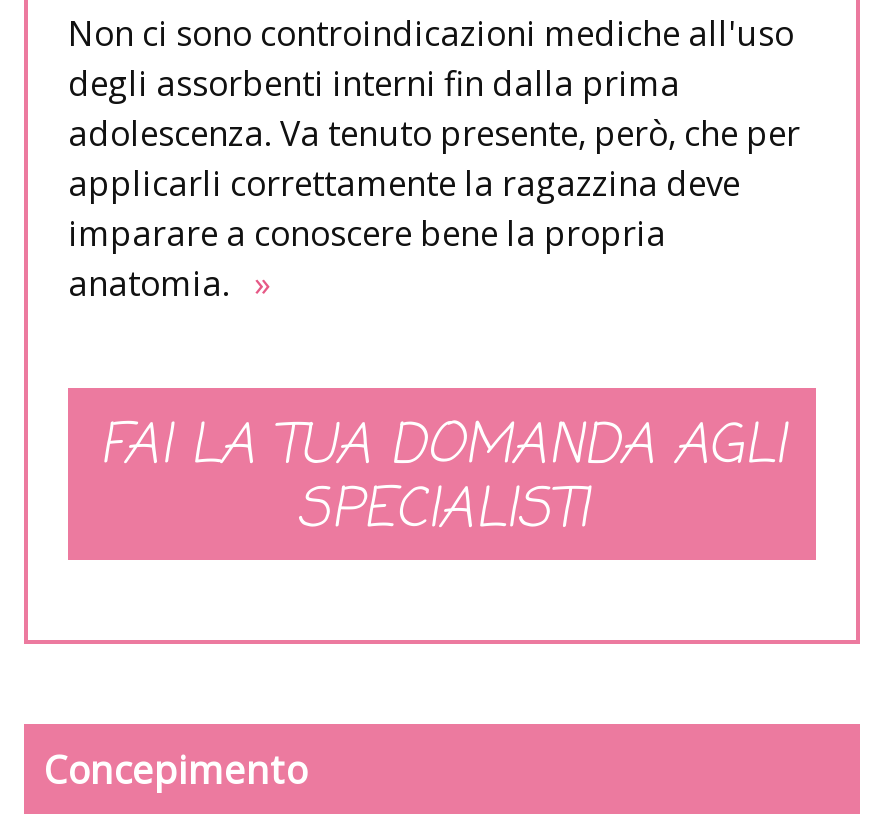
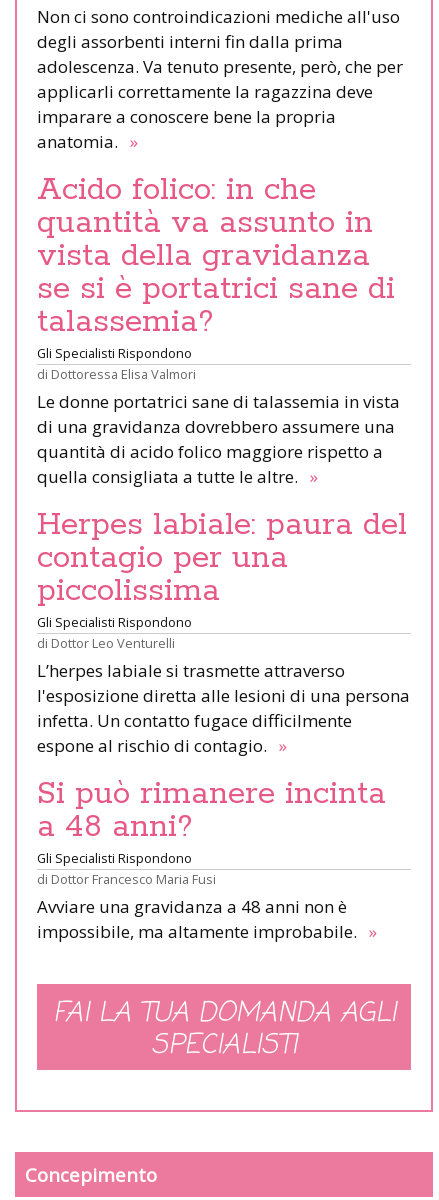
none -> [37,170,410,943] Acido folico: in che | quantità va assunto in | vista della gravidanza | se si è portatrici sane di | talassemia? | Gli Specialisti Rispondono | di Dottoressa Elisa Valmori | Le donne portatrici sane di talassemia in vista | di una gravidanza dovrebbero assumere una | quantità di acido folico maggiore rispetto a | quella consigliata a tutte le altre.» | Herpes labiale: paura del | contagio per una | piccolissima | Gli Specialisti Rispondono | di Dottor Leo Venturelli | L’herpes labiale si trasmette attraverso | l'esposizione diretta alle lesioni di una persona | infetta. Un contatto fugace difficilmente | espone al rischio di contagio.» | Si può rimanere incinta | a 48 anni? | Gli Specialisti Rispondono | di Dottor Francesco Maria Fusi | Avviare una gravidanza a 48 anni non è | impossibile, ma altamente improbabile.»

